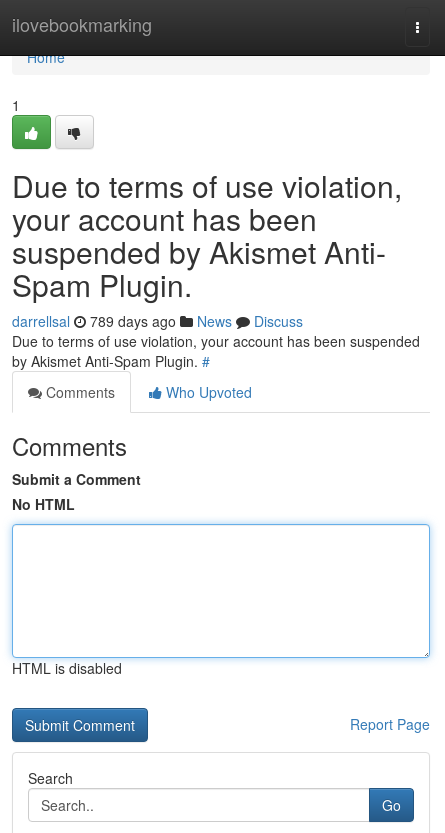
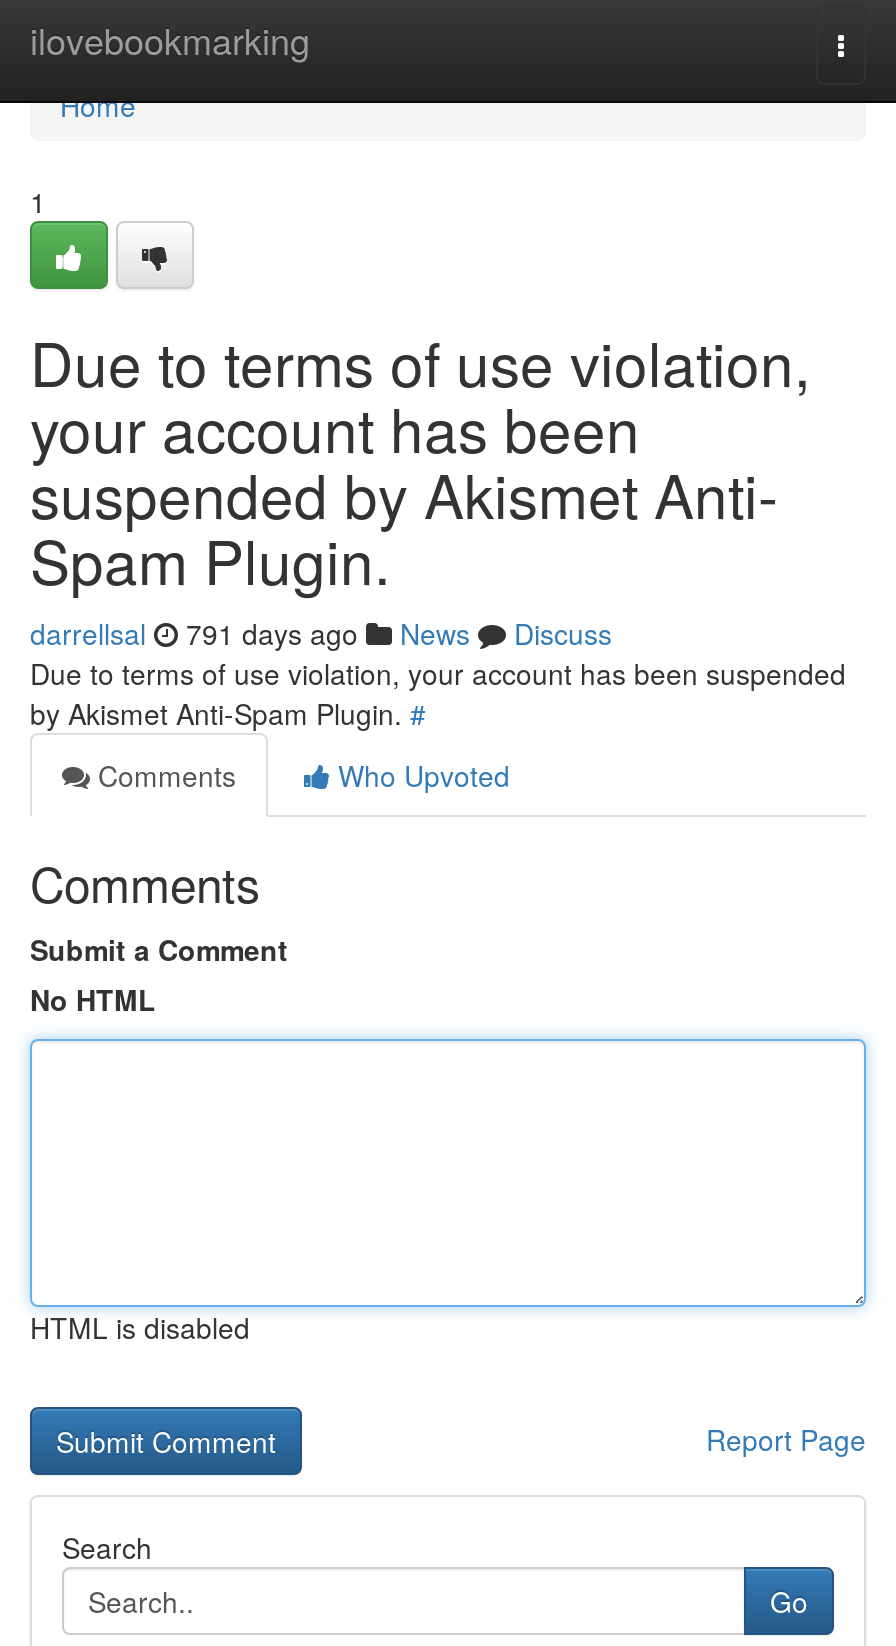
[12,311,303,331] darrellsal 789 days ago News Discuss -> [30,613,612,653] darrellsal 791 days ago News Discuss

